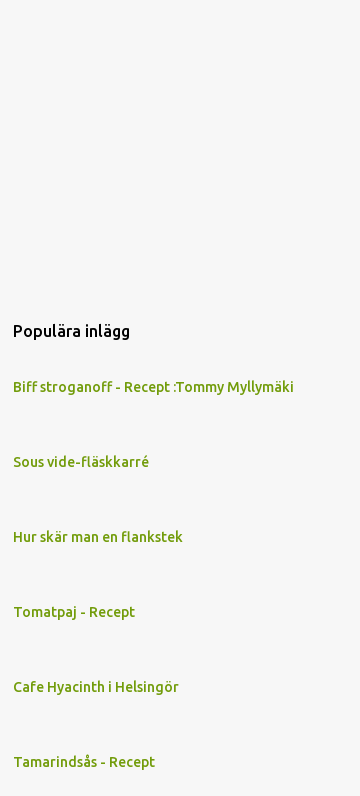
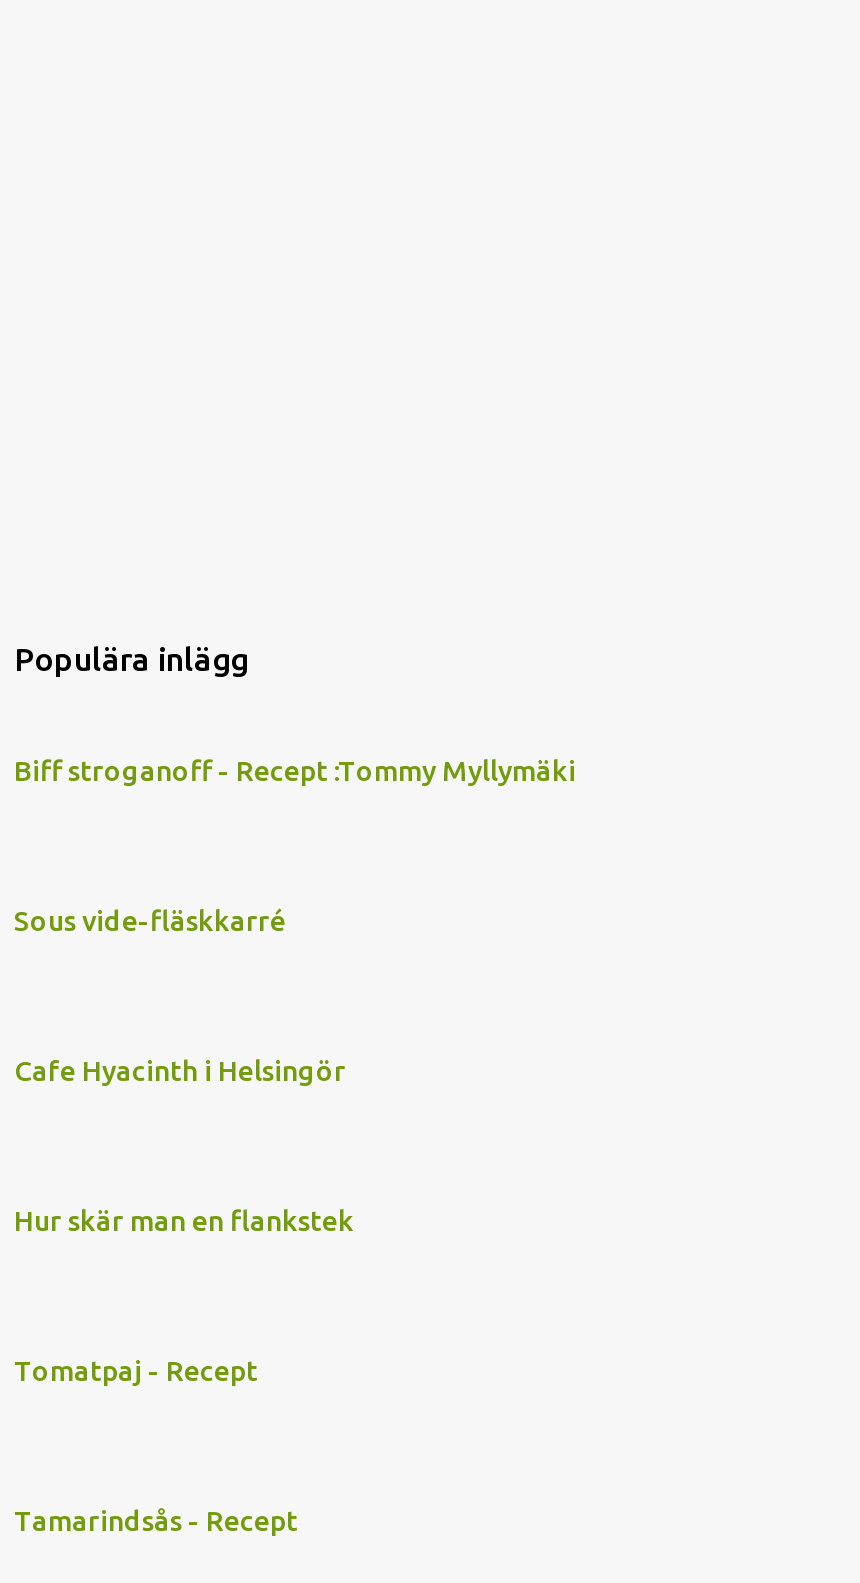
moved [13,529,183,620] -> [14,1205,354,1387]: Hur skär man en flankstek | Tomatpaj - Recept
moved [13,679,179,695] -> [14,1055,346,1087]: Cafe Hyacinth i Helsingör

